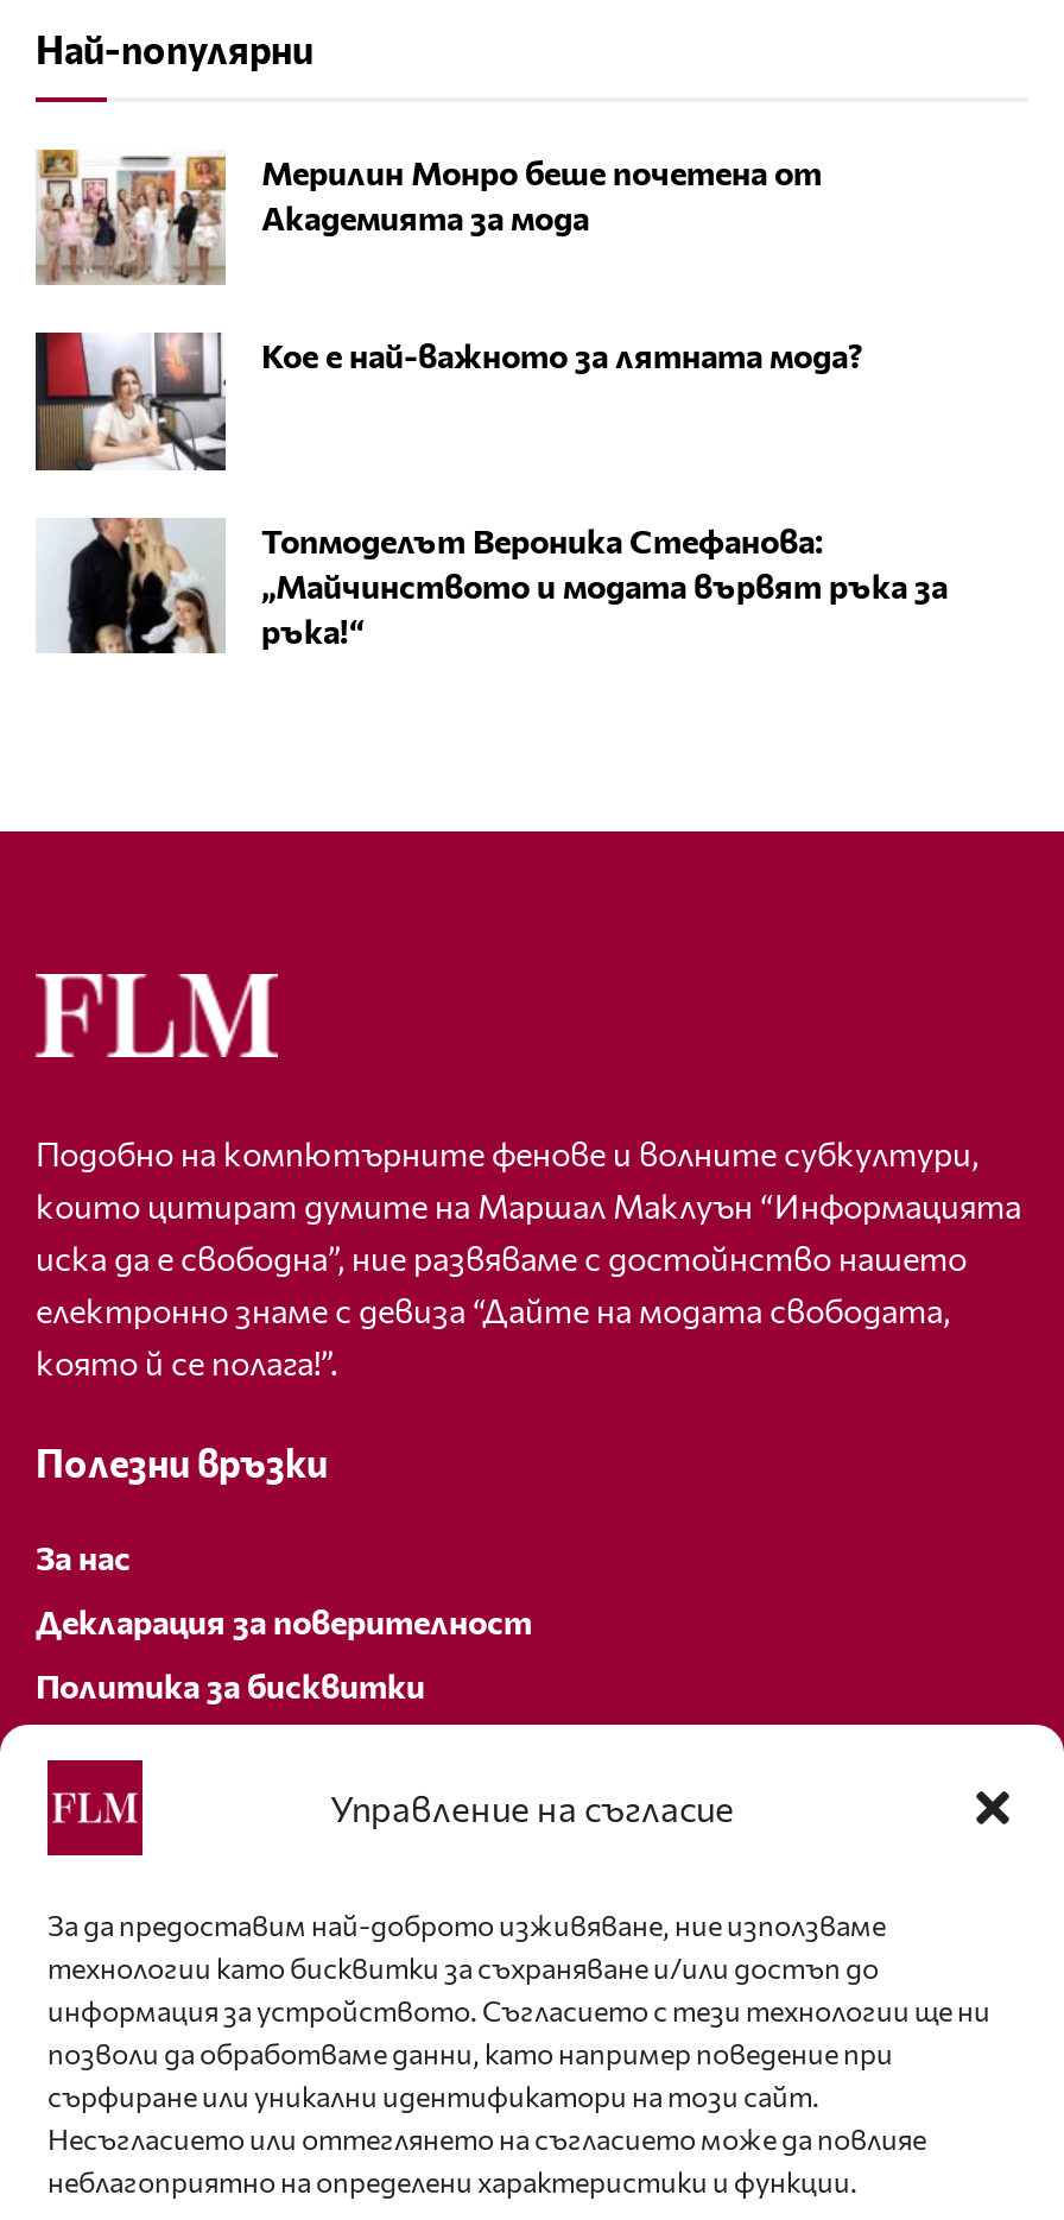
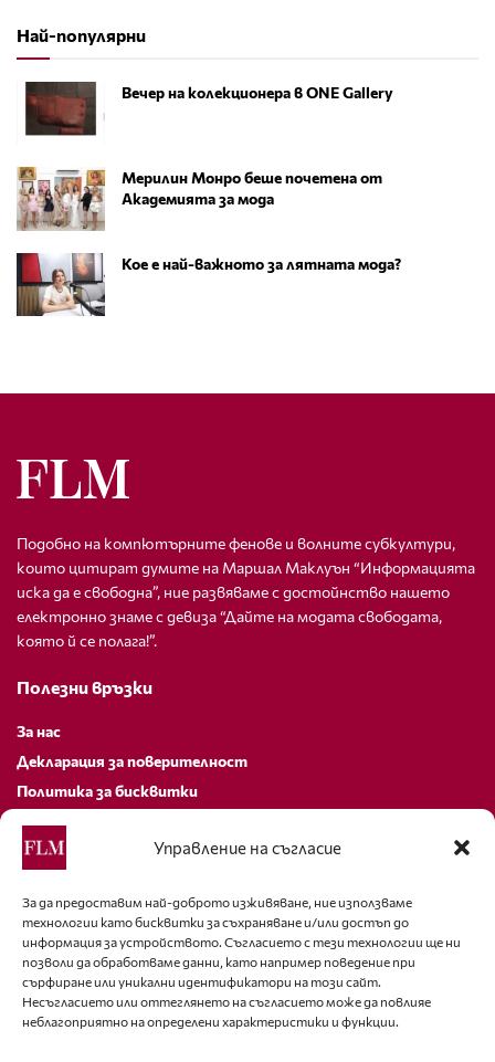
none -> [18,81,393,145] [image] | Вечер на колекционера в ONE Gallery
moved [33,147,862,376] -> [15,166,401,273]: [image] | Мерилин Монро беше почетена от | Академията за мода | Кое е най-важното за лятната мода?
moved [36,328,230,475] -> [17,250,107,318]: [image]
[36,516,948,665] [image] | Топмоделът Вероника Стефанова: | „Майчинството и модата вървят ръка за | ръка!“ -> none

